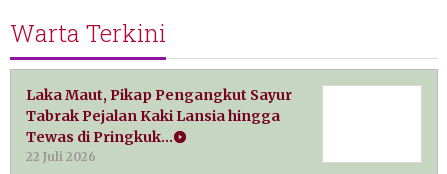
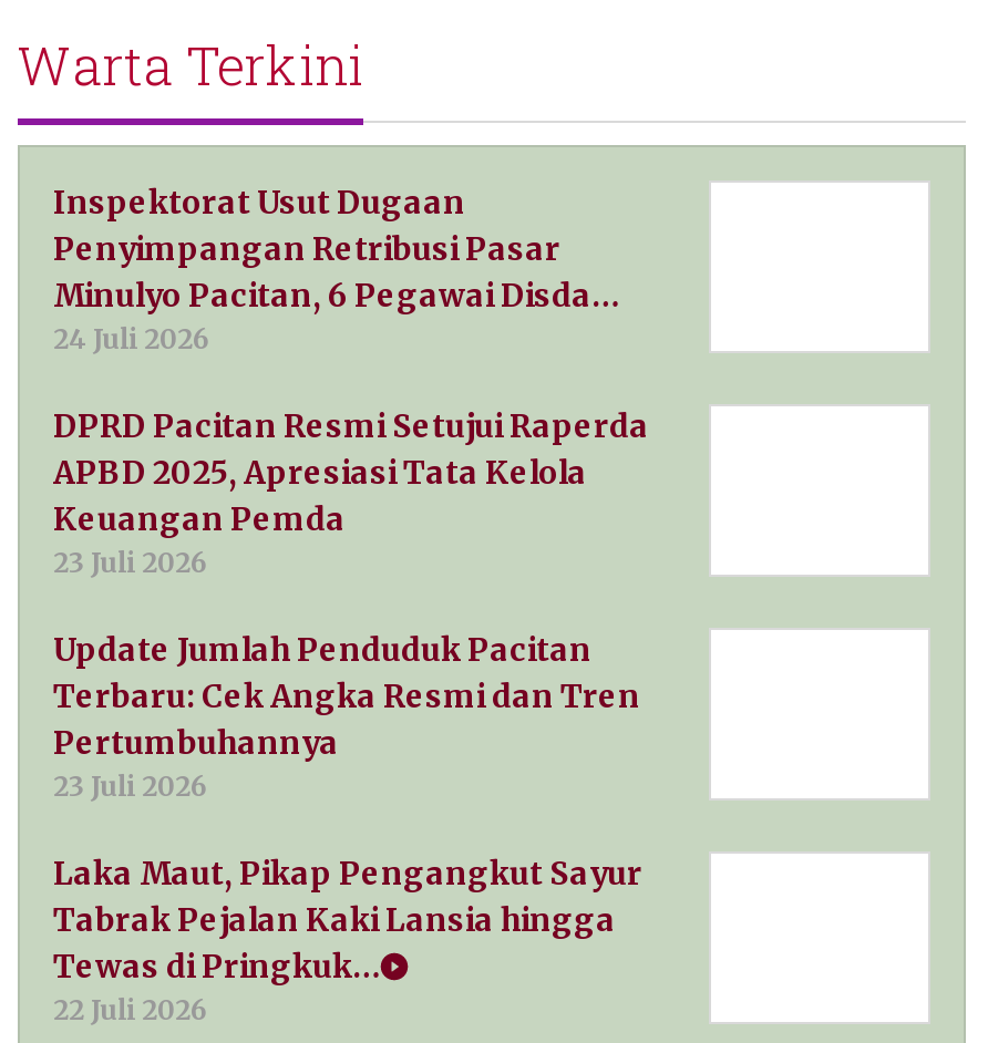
none -> [53,182,649,803] Inspektorat Usut Dugaan | Penyimpangan Retribusi Pasar | Minulyo Pacitan, 6 Pegawai Disda… | 24 Juli 2026 | DPRD Pacitan Resmi Setujui Raperda | APBD 2025, Apresiasi Tata Kelola | Keuangan Pemda | 23 Juli 2026 | Update Jumlah Penduduk Pacitan | Terbaru: Cek Angka Resmi dan Tren | Pertumbuhannya | 23 Juli 2026

